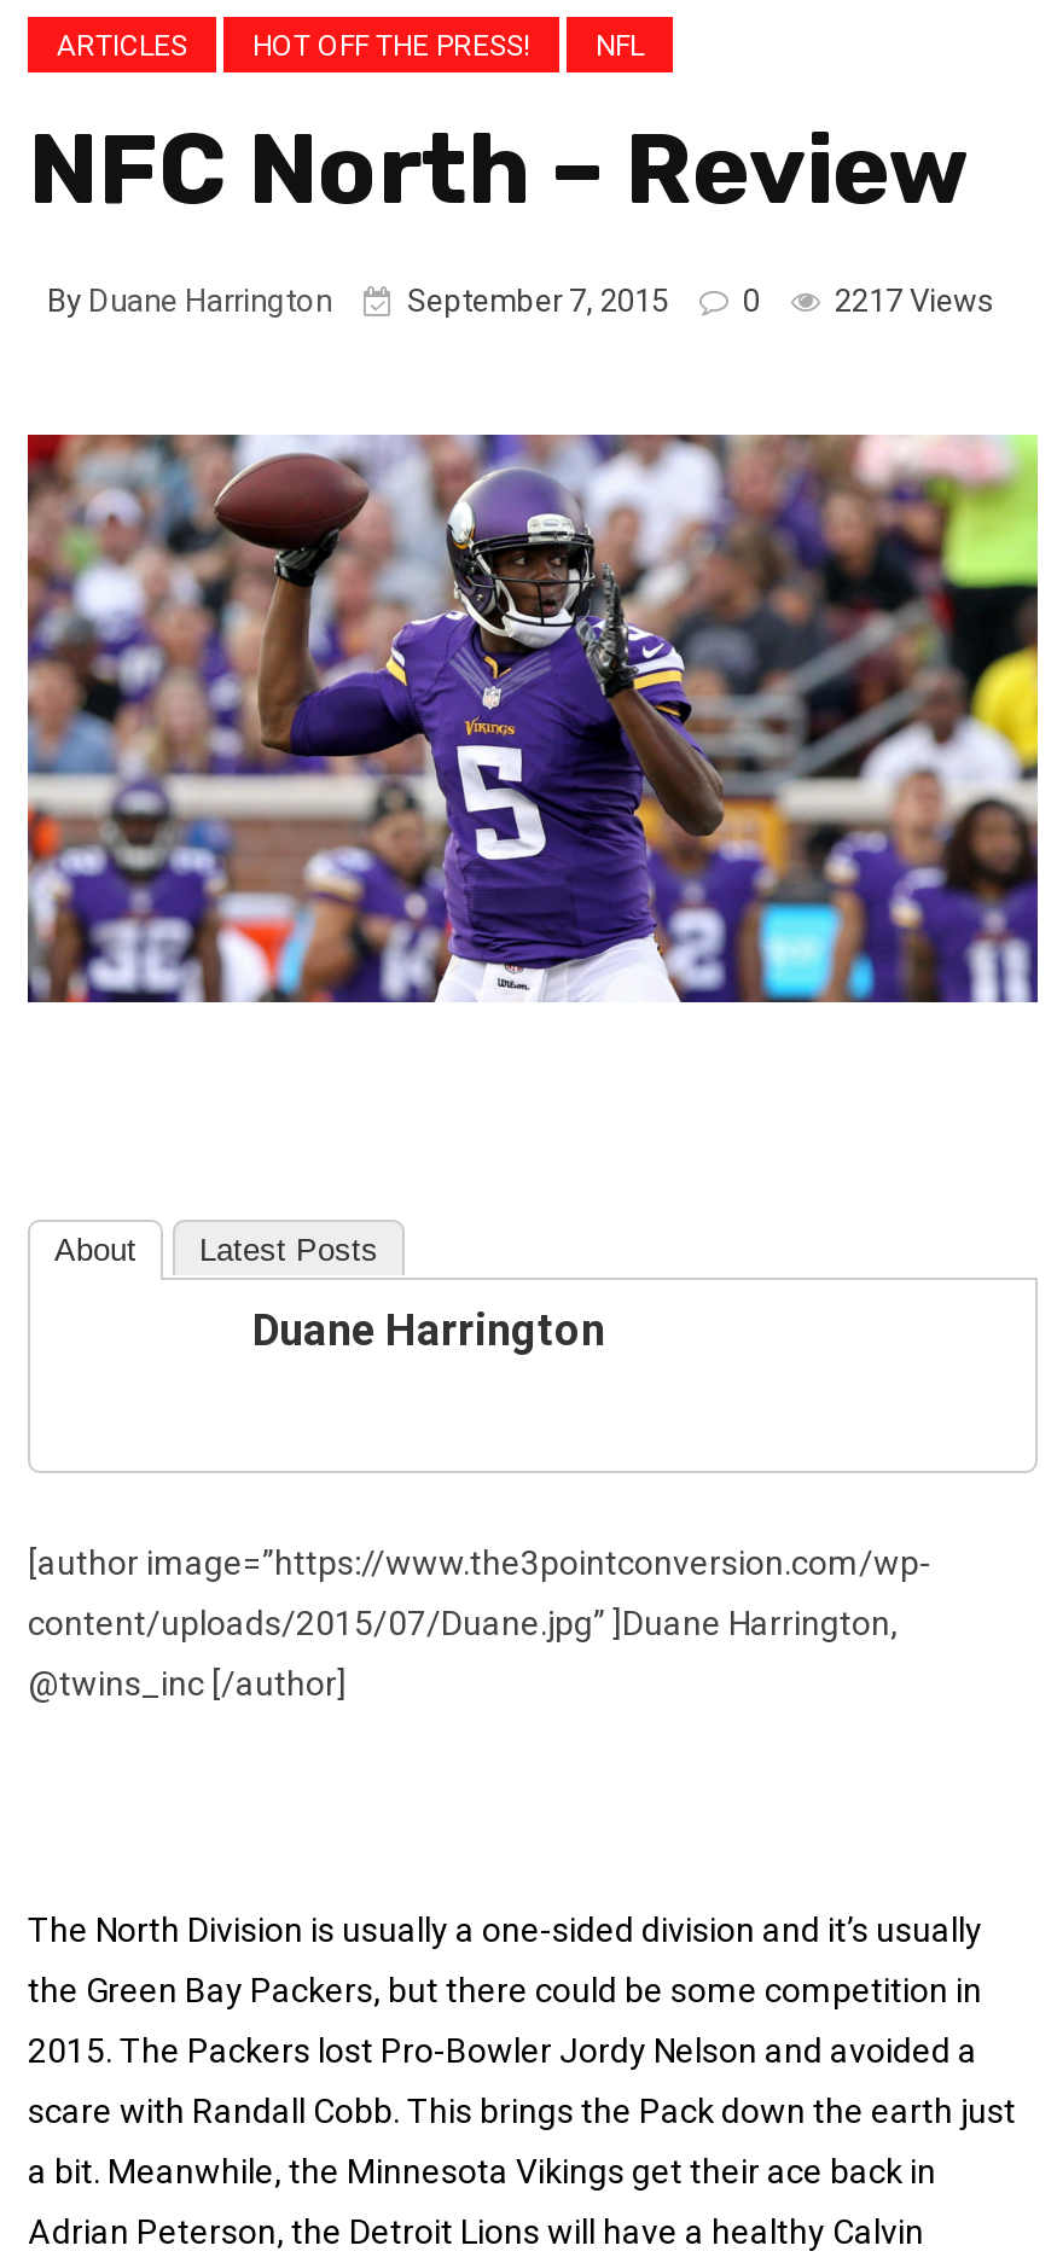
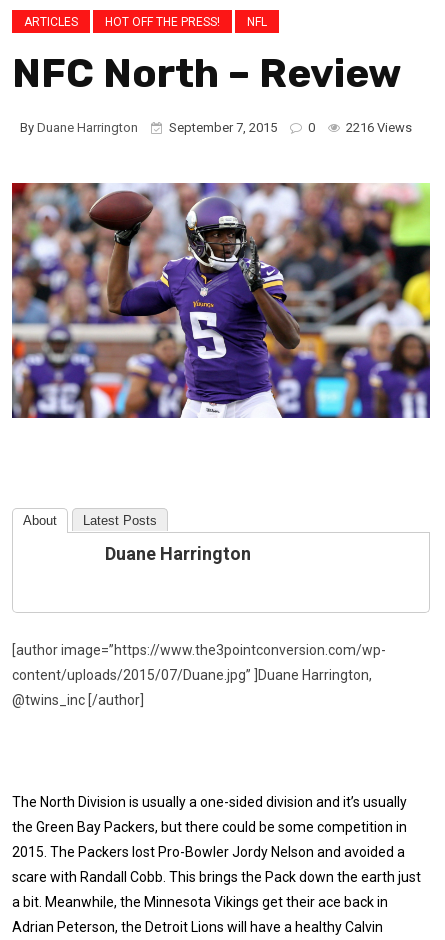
[407,283,994,319] September 7, 2015 0 2217 Views -> [169,120,412,135] September 7, 2015 0 2216 Views

